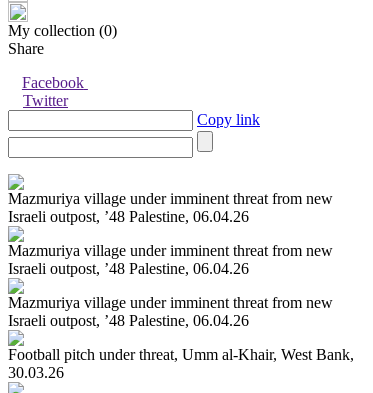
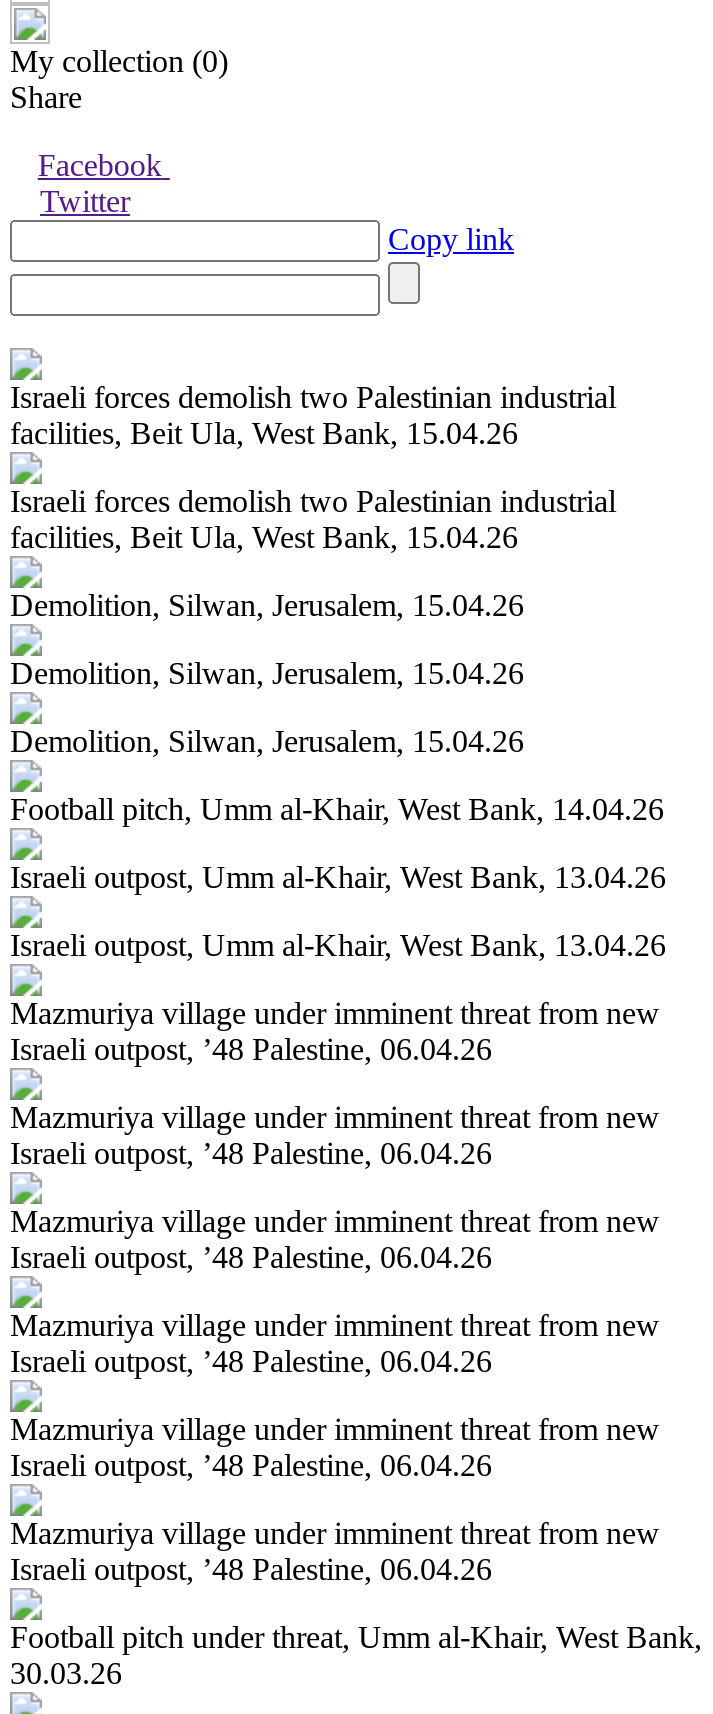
none -> [10,380,666,1274] Israeli forces demolish two Palestinian industrial | facilities, Beit Ula, West Bank, 15.04.26 | Israeli forces demolish two Palestinian industrial | facilities, Beit Ula, West Bank, 15.04.26 | Demolition, Silwan, Jerusalem, 15.04.26 | Demolition, Silwan, Jerusalem, 15.04.26 | Demolition, Silwan, Jerusalem, 15.04.26 | Football pitch, Umm al-Khair, West Bank, 14.04.26 | Israeli outpost, Umm al-Khair, West Bank, 13.04.26 | Israeli outpost, Umm al-Khair, West Bank, 13.04.26 | Mazmuriya village under imminent threat from new | Israeli outpost, ’48 Palestine, 06.04.26 | Mazmuriya village under imminent threat from new | Israeli outpost, ’48 Palestine, 06.04.26 | Mazmuriya village under imminent threat from new | Israeli outpost, ’48 Palestine, 06.04.26

